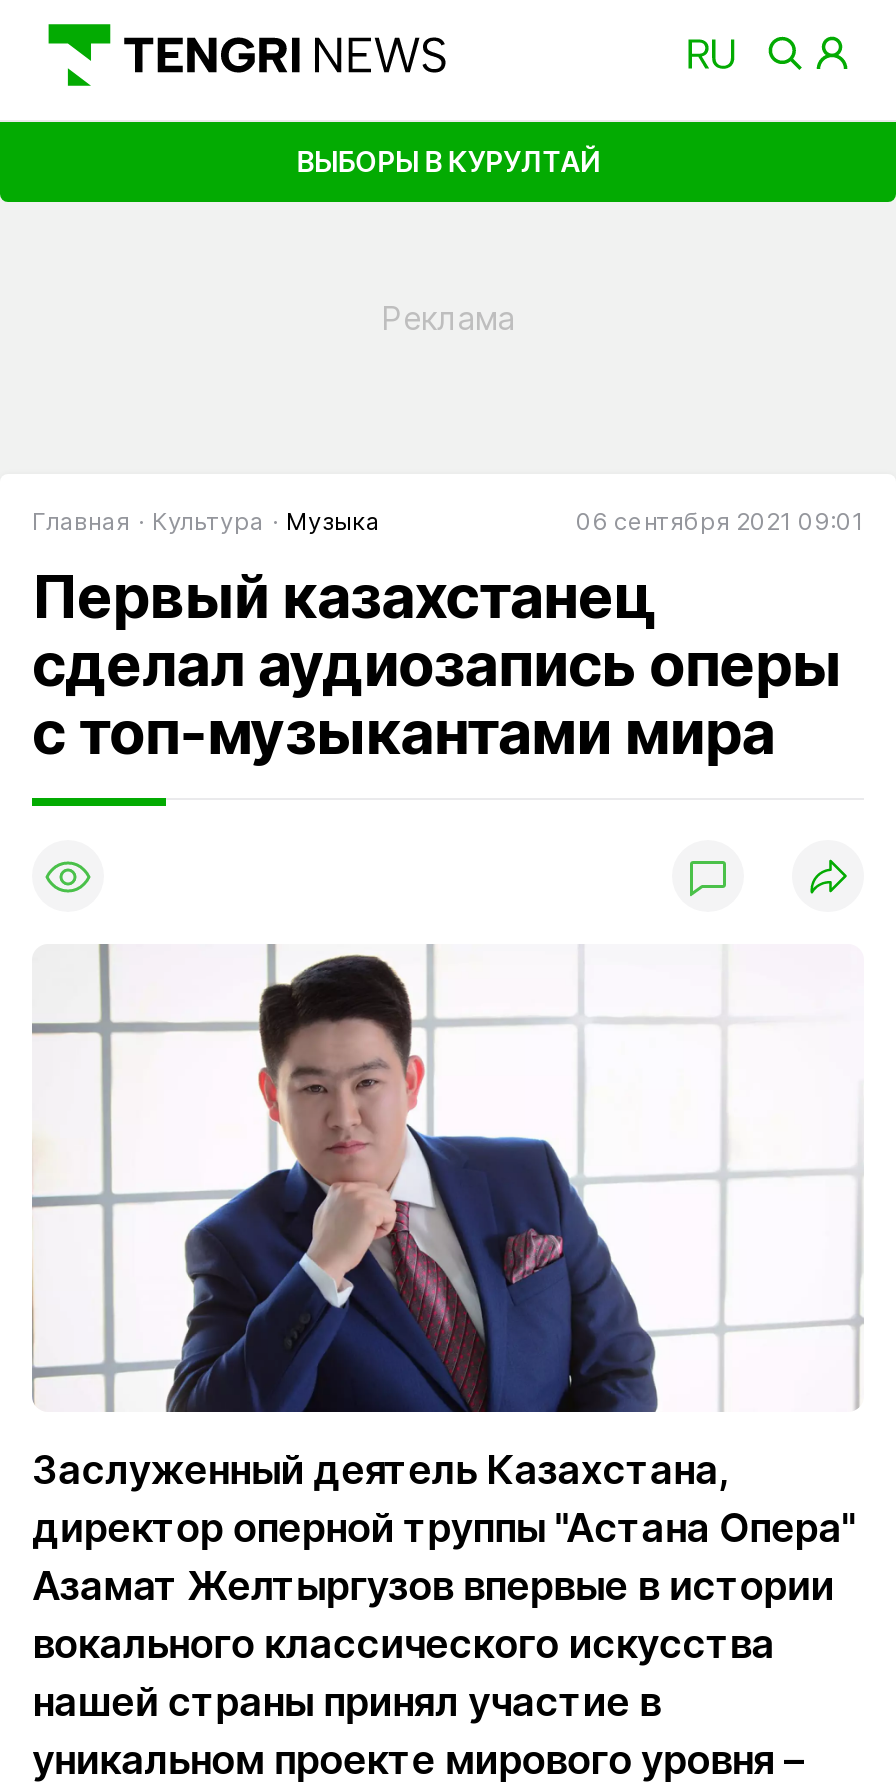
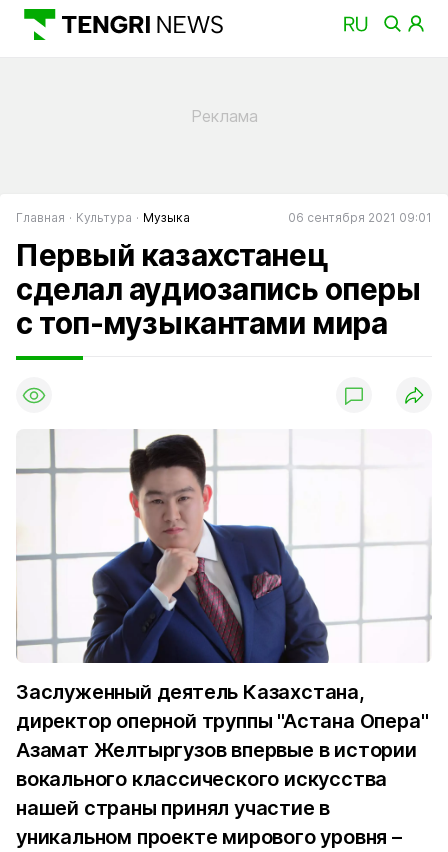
[296,143,600,177] ВЫБОРЫ В КУРУЛТАЙ -> none

